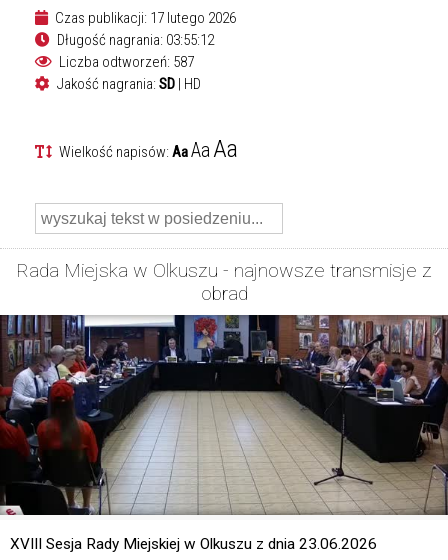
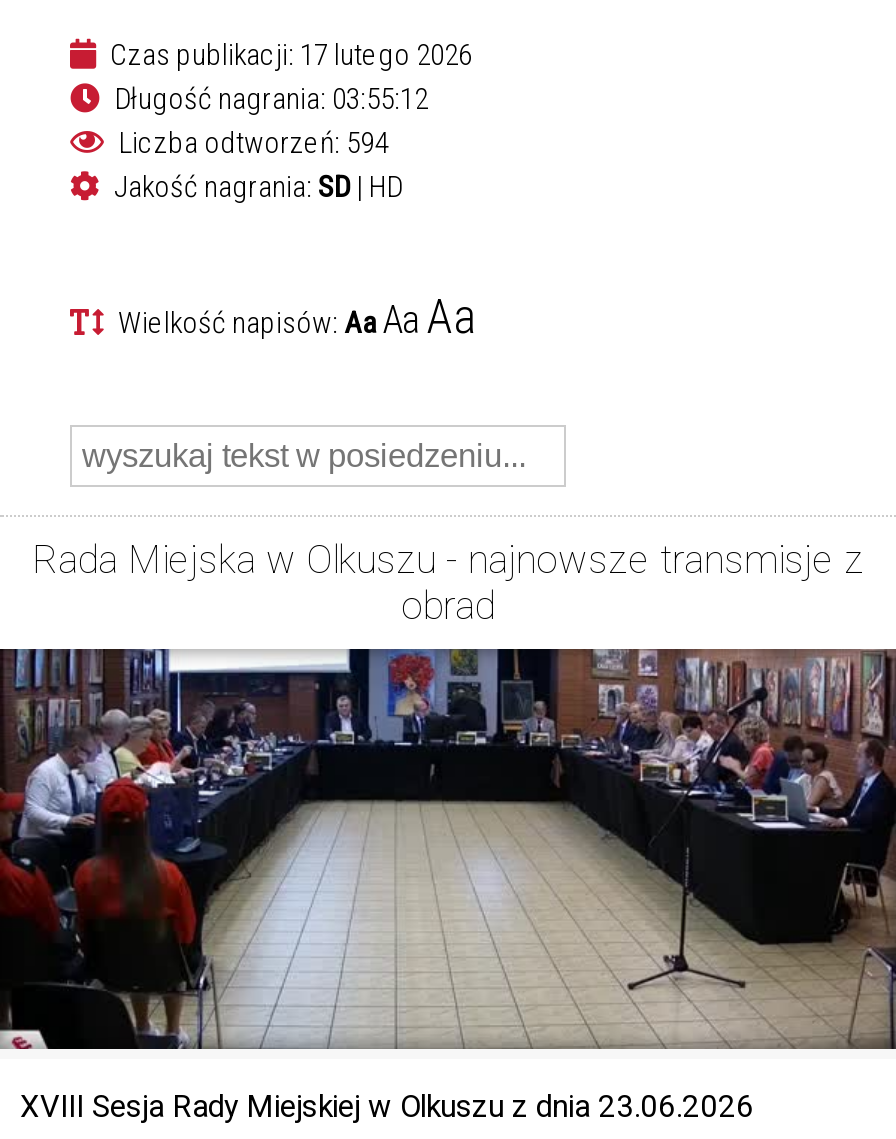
[56,53,194,71] Liczba odtworzeń: 587 -> [112,124,388,160] Liczba odtworzeń: 594

